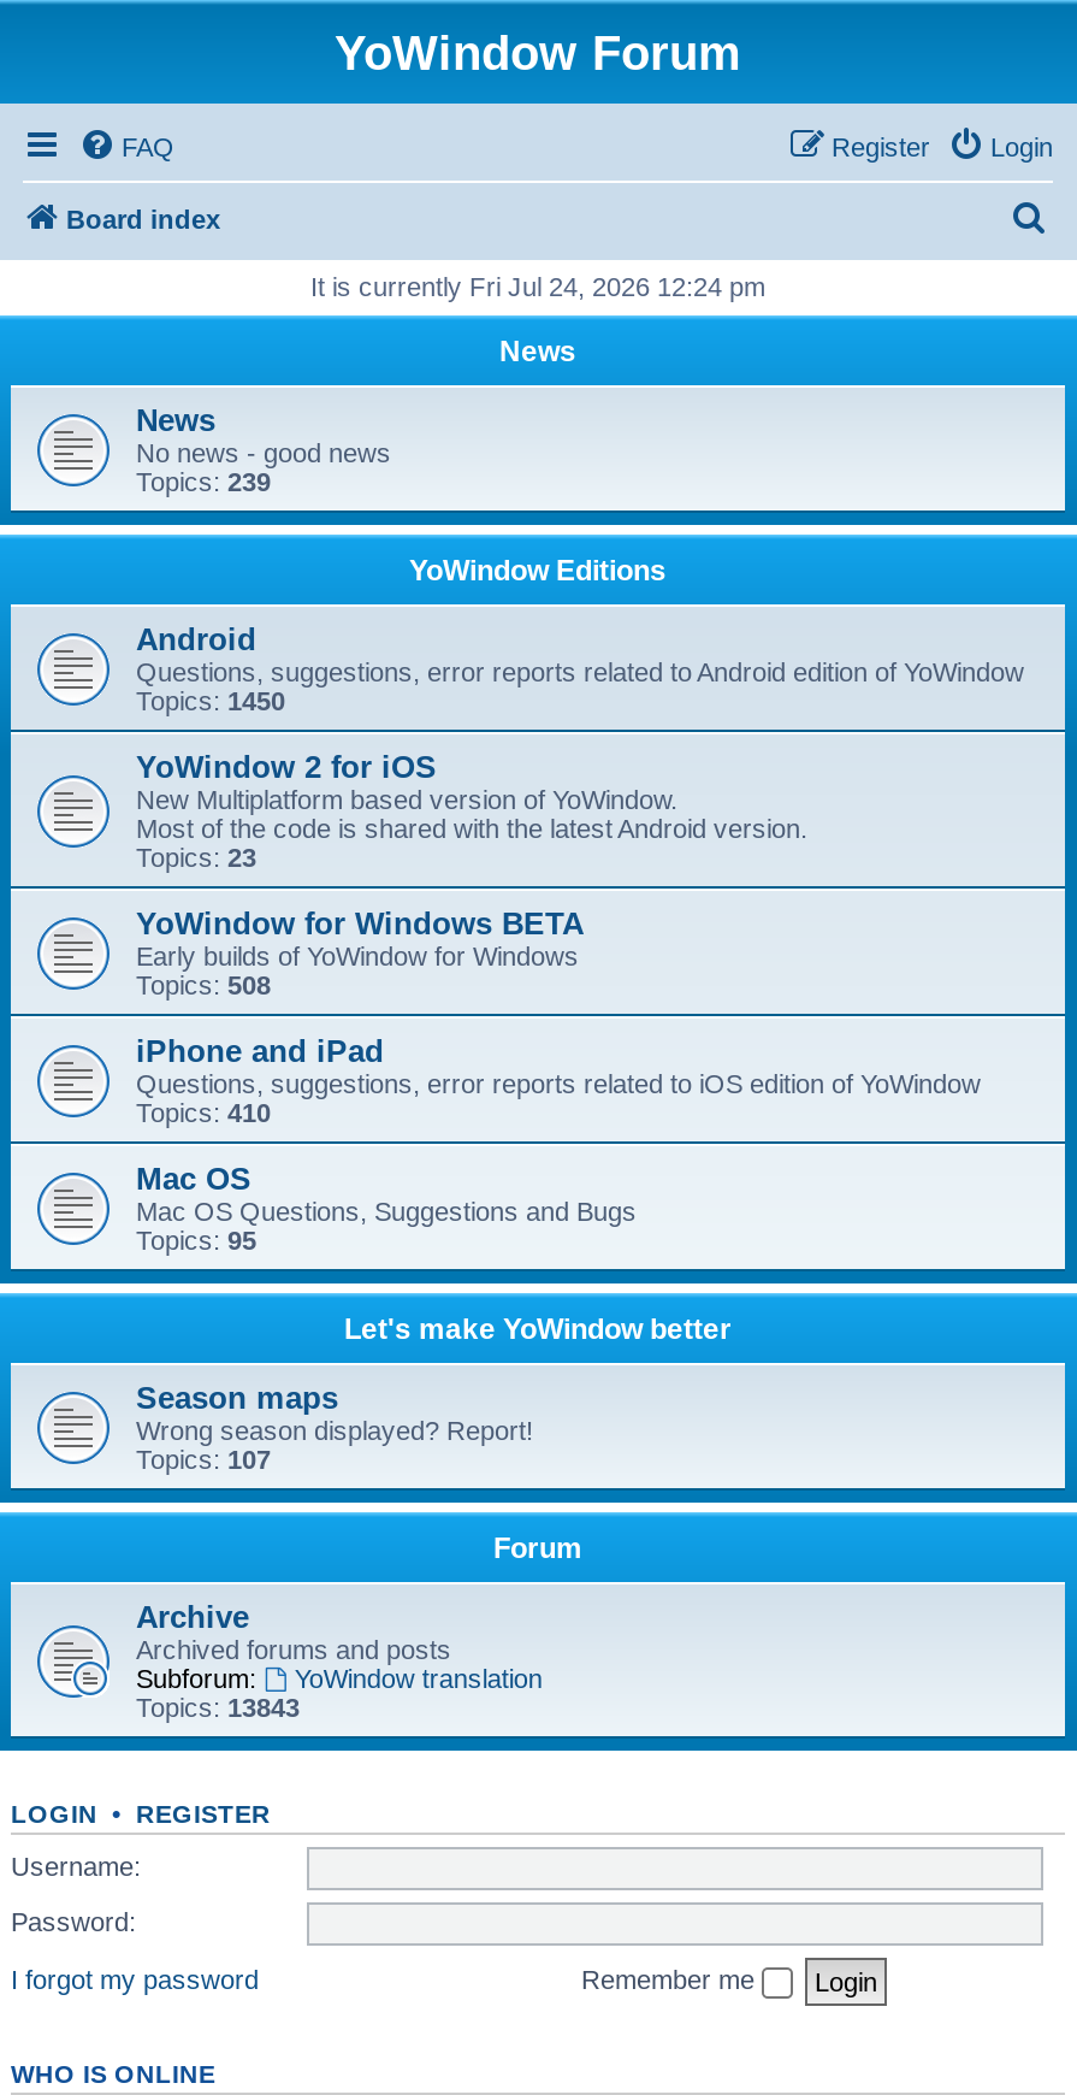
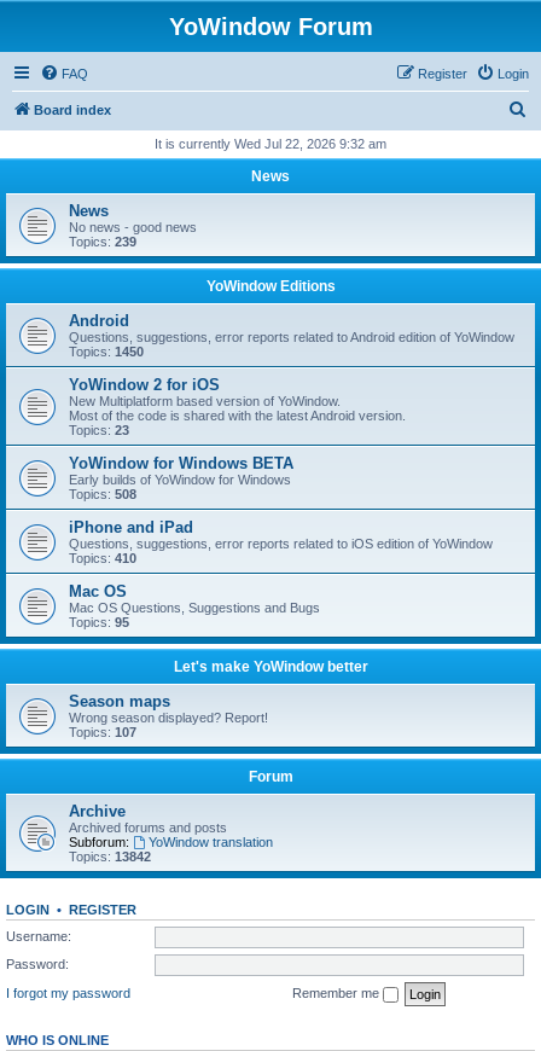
[310,272,765,301] It is currently Fri Jul 24, 2026 12:24 pm -> [155,137,386,151] It is currently Wed Jul 22, 2026 9:32 am
[136,1693,300,1722] Topics: 13843 -> [69,849,151,864] Topics: 13842

